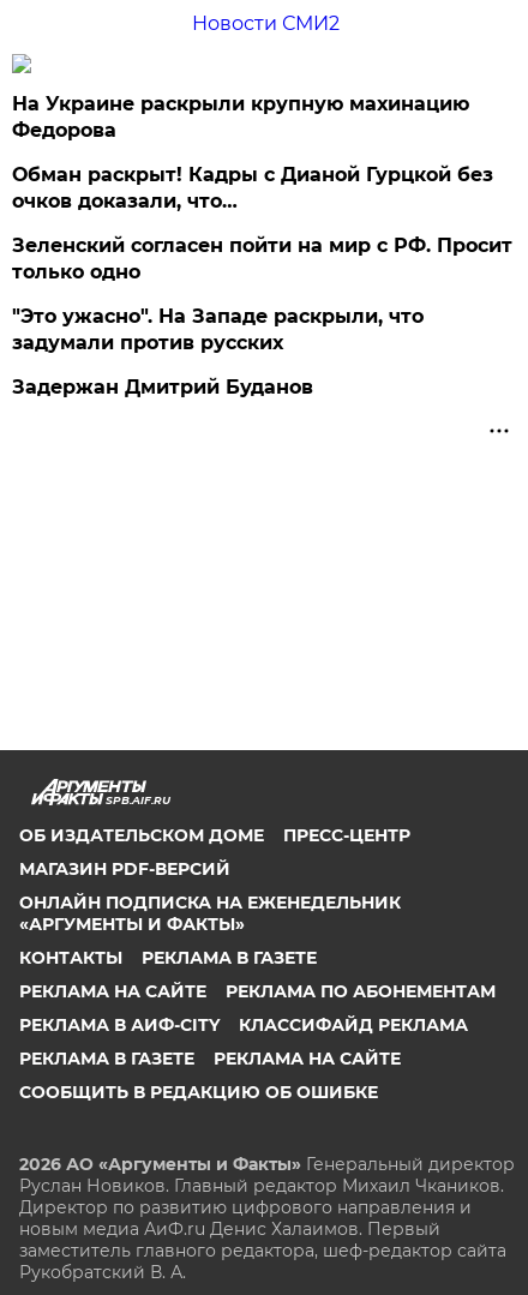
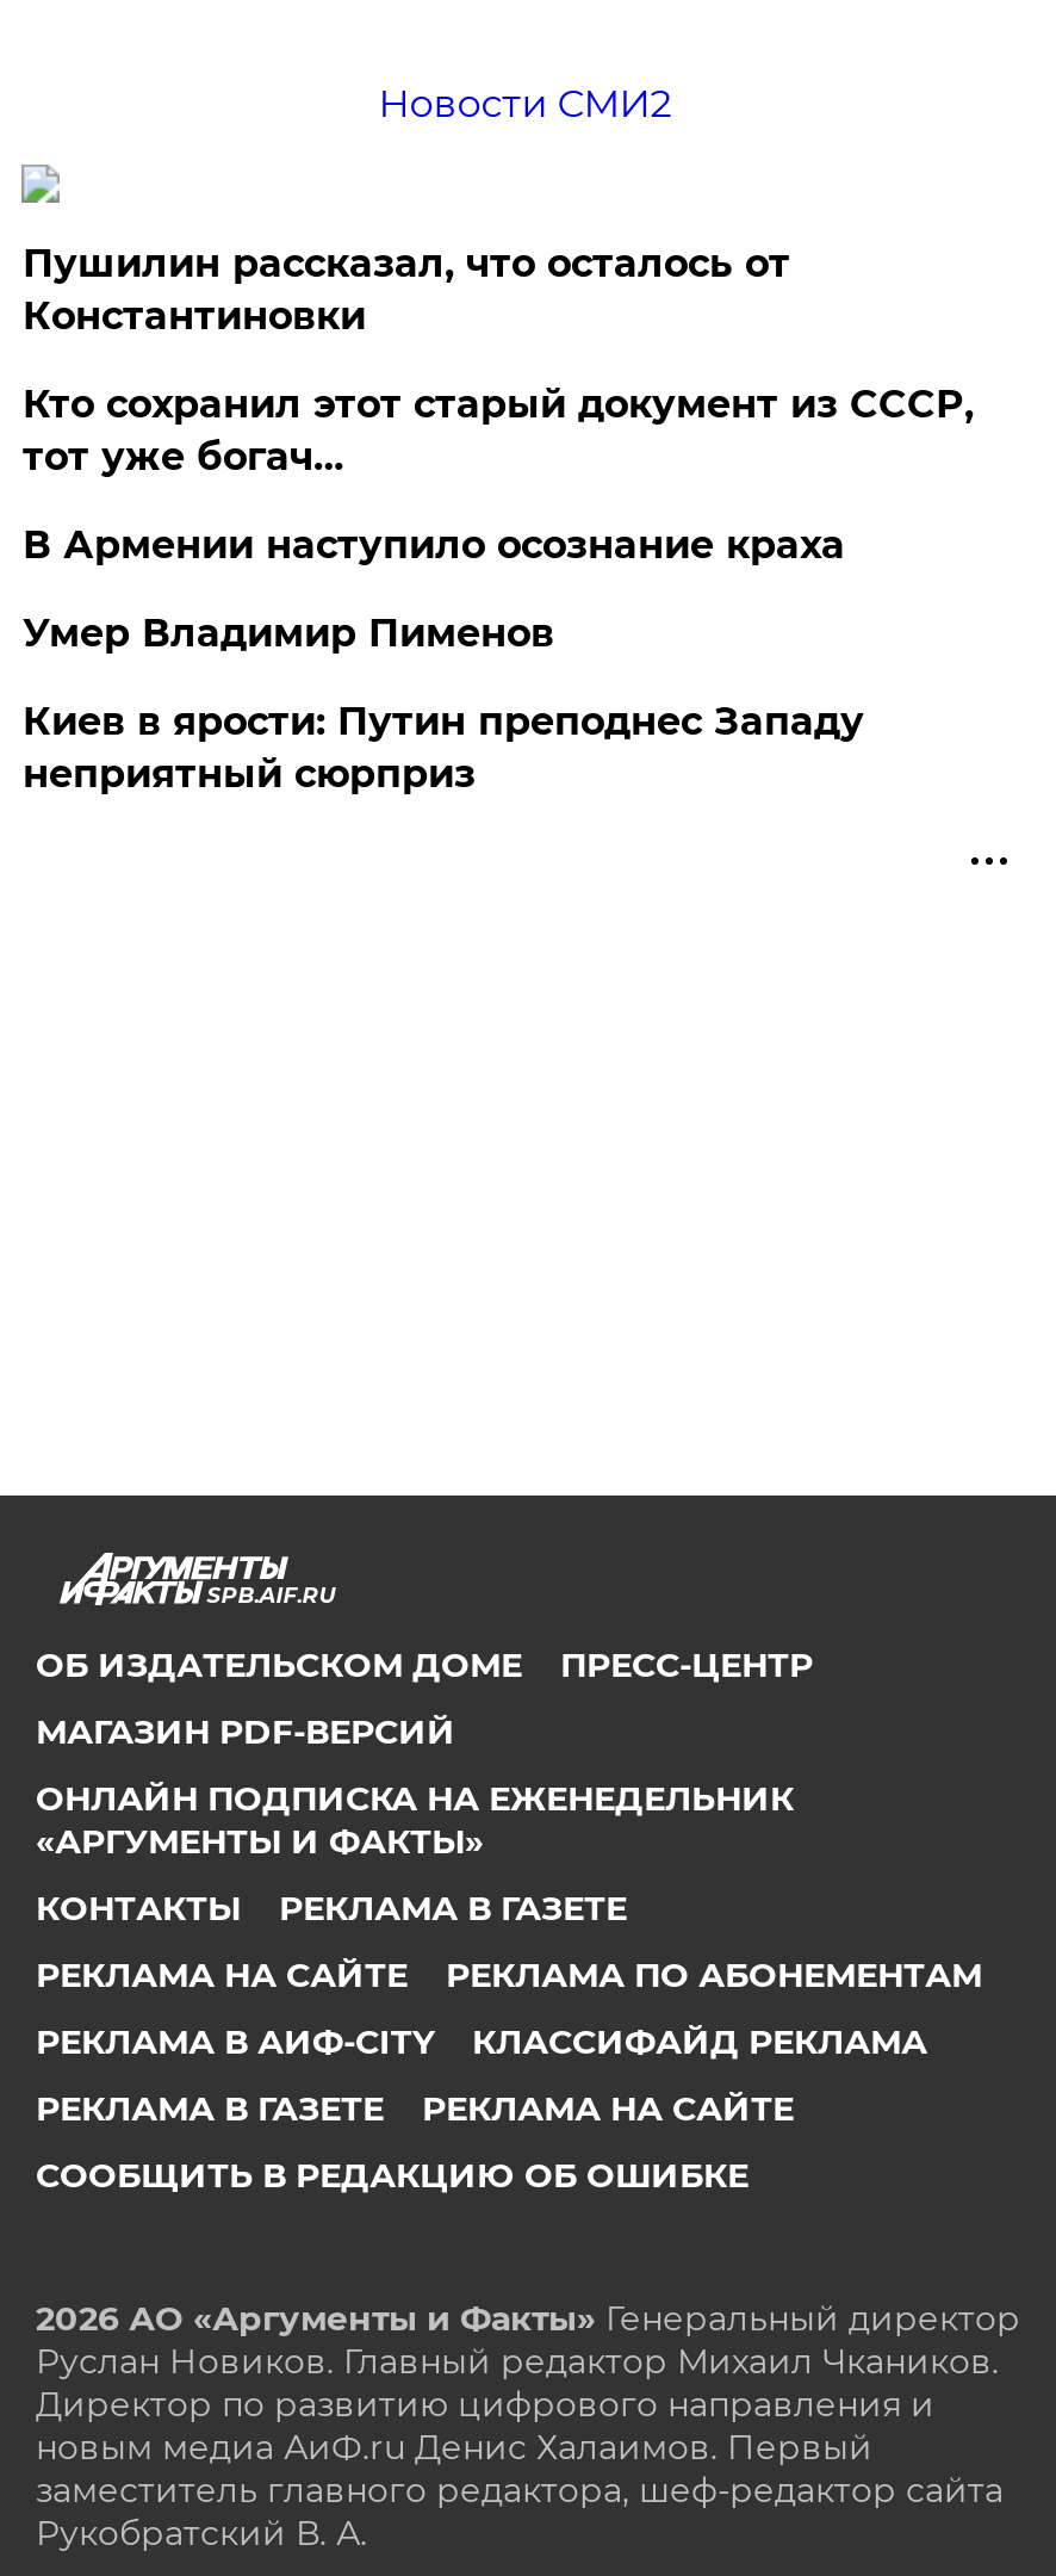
[12,92,470,142] На Украине раскрыли крупную махинацию | Федорова -> [22,241,790,339] Пушилин рассказал, что осталось от | Константиновки
[12,163,494,212] Обман раскрыт! Кадры с Дианой Гурцкой без | очков доказали, что… -> [22,382,974,479] Кто сохранил этот старый документ из СССР, | тот уже богач…
[12,234,513,283] Зеленский согласен пойти на мир с РФ. Просит | только одно -> [22,522,845,568] В Армении наступило осознание краха
[12,305,424,354] "Это ужасно". На Западе раскрыли, что | задумали против русских -> [22,611,554,656] Умер Владимир Пименов
[12,376,314,398] Задержан Дмитрий Буданов -> [22,699,864,797] Киев в ярости: Путин преподнес Западу | неприятный сюрприз

